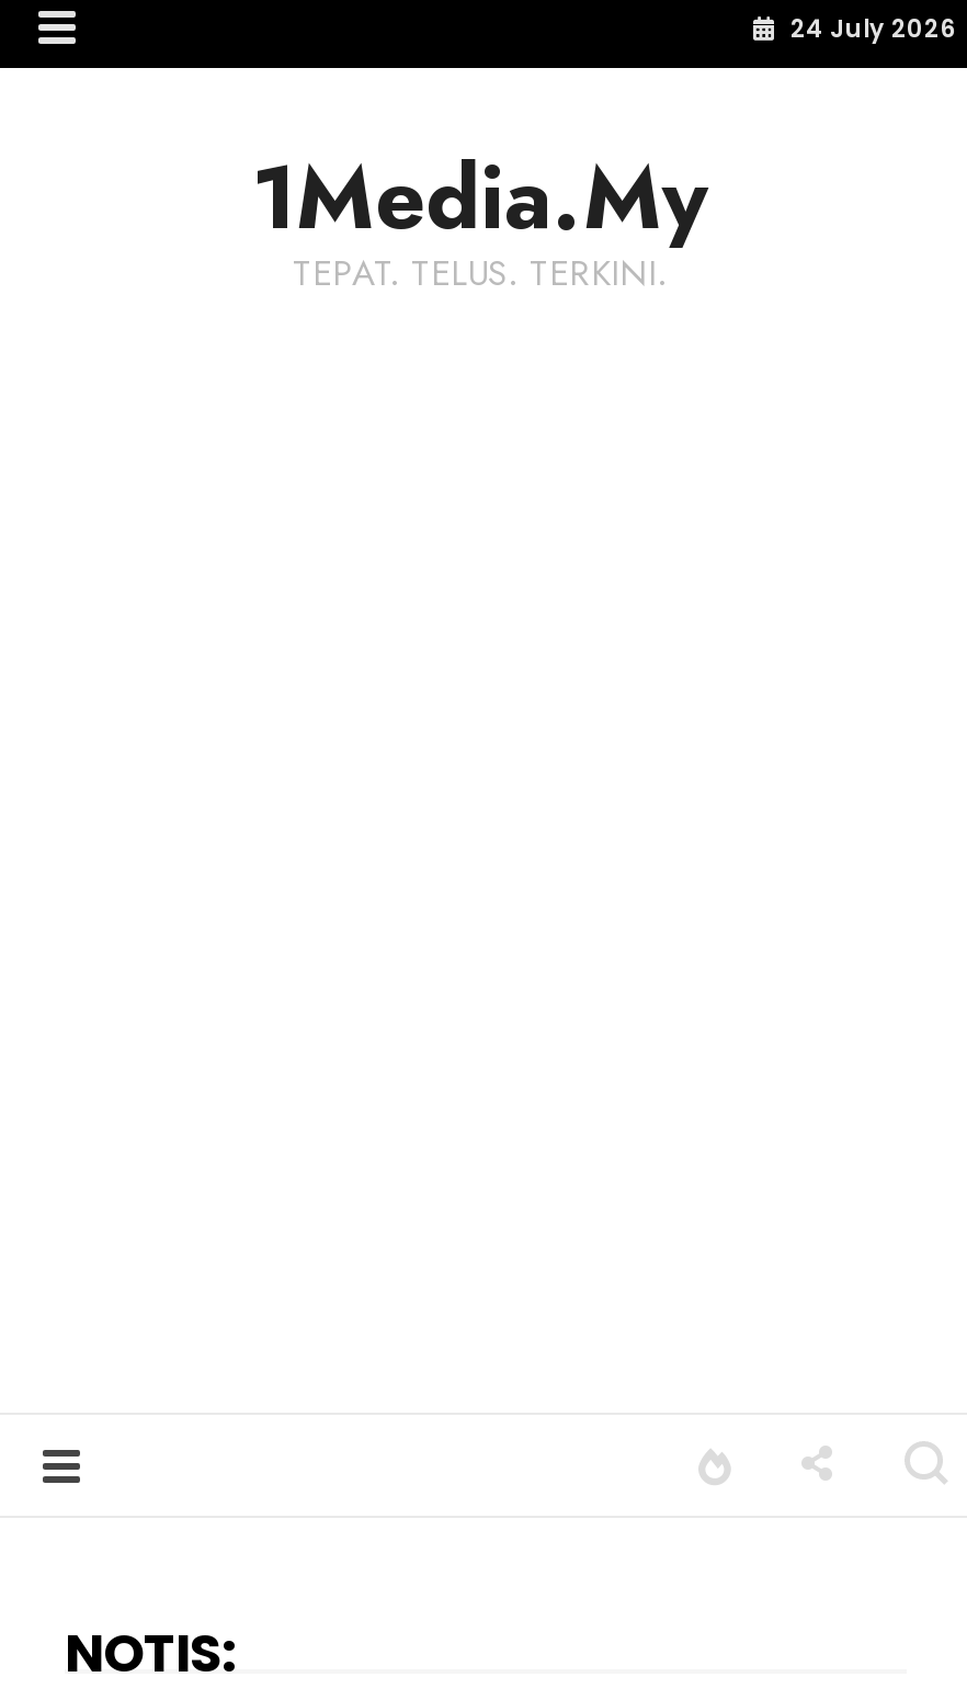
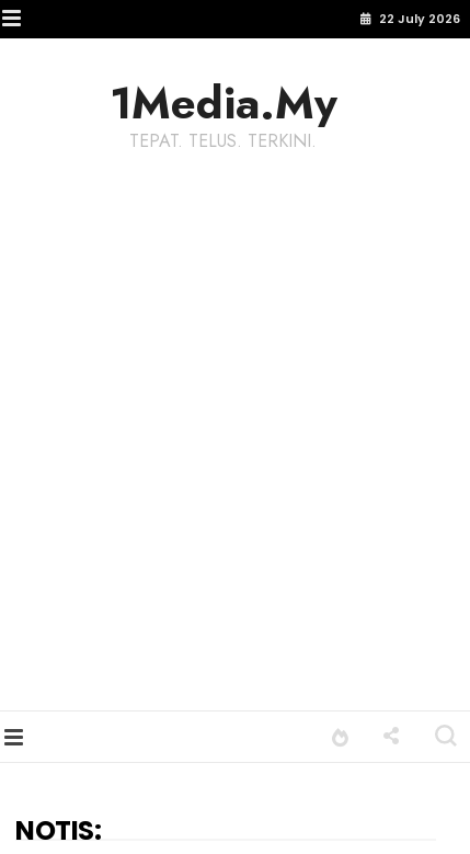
[790,11,955,46] 24 July 2026 -> [379,10,460,27] 22 July 2026

